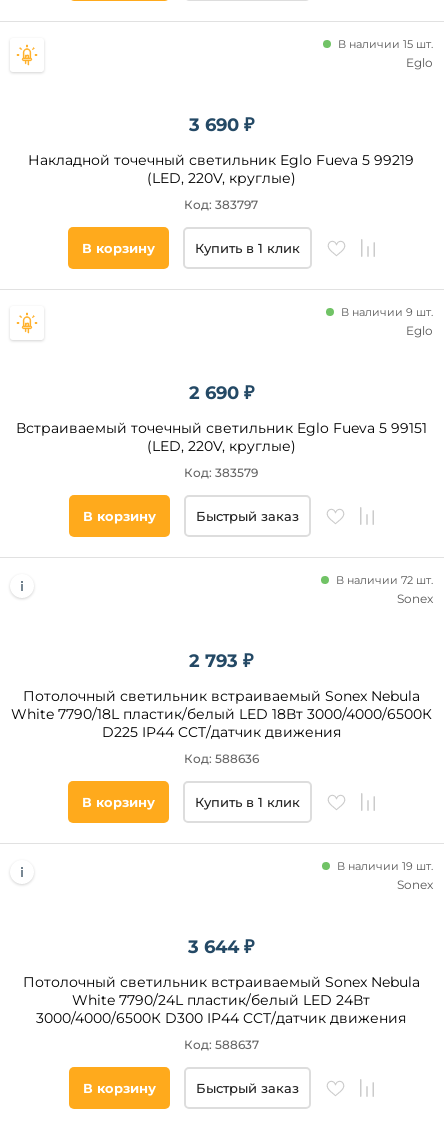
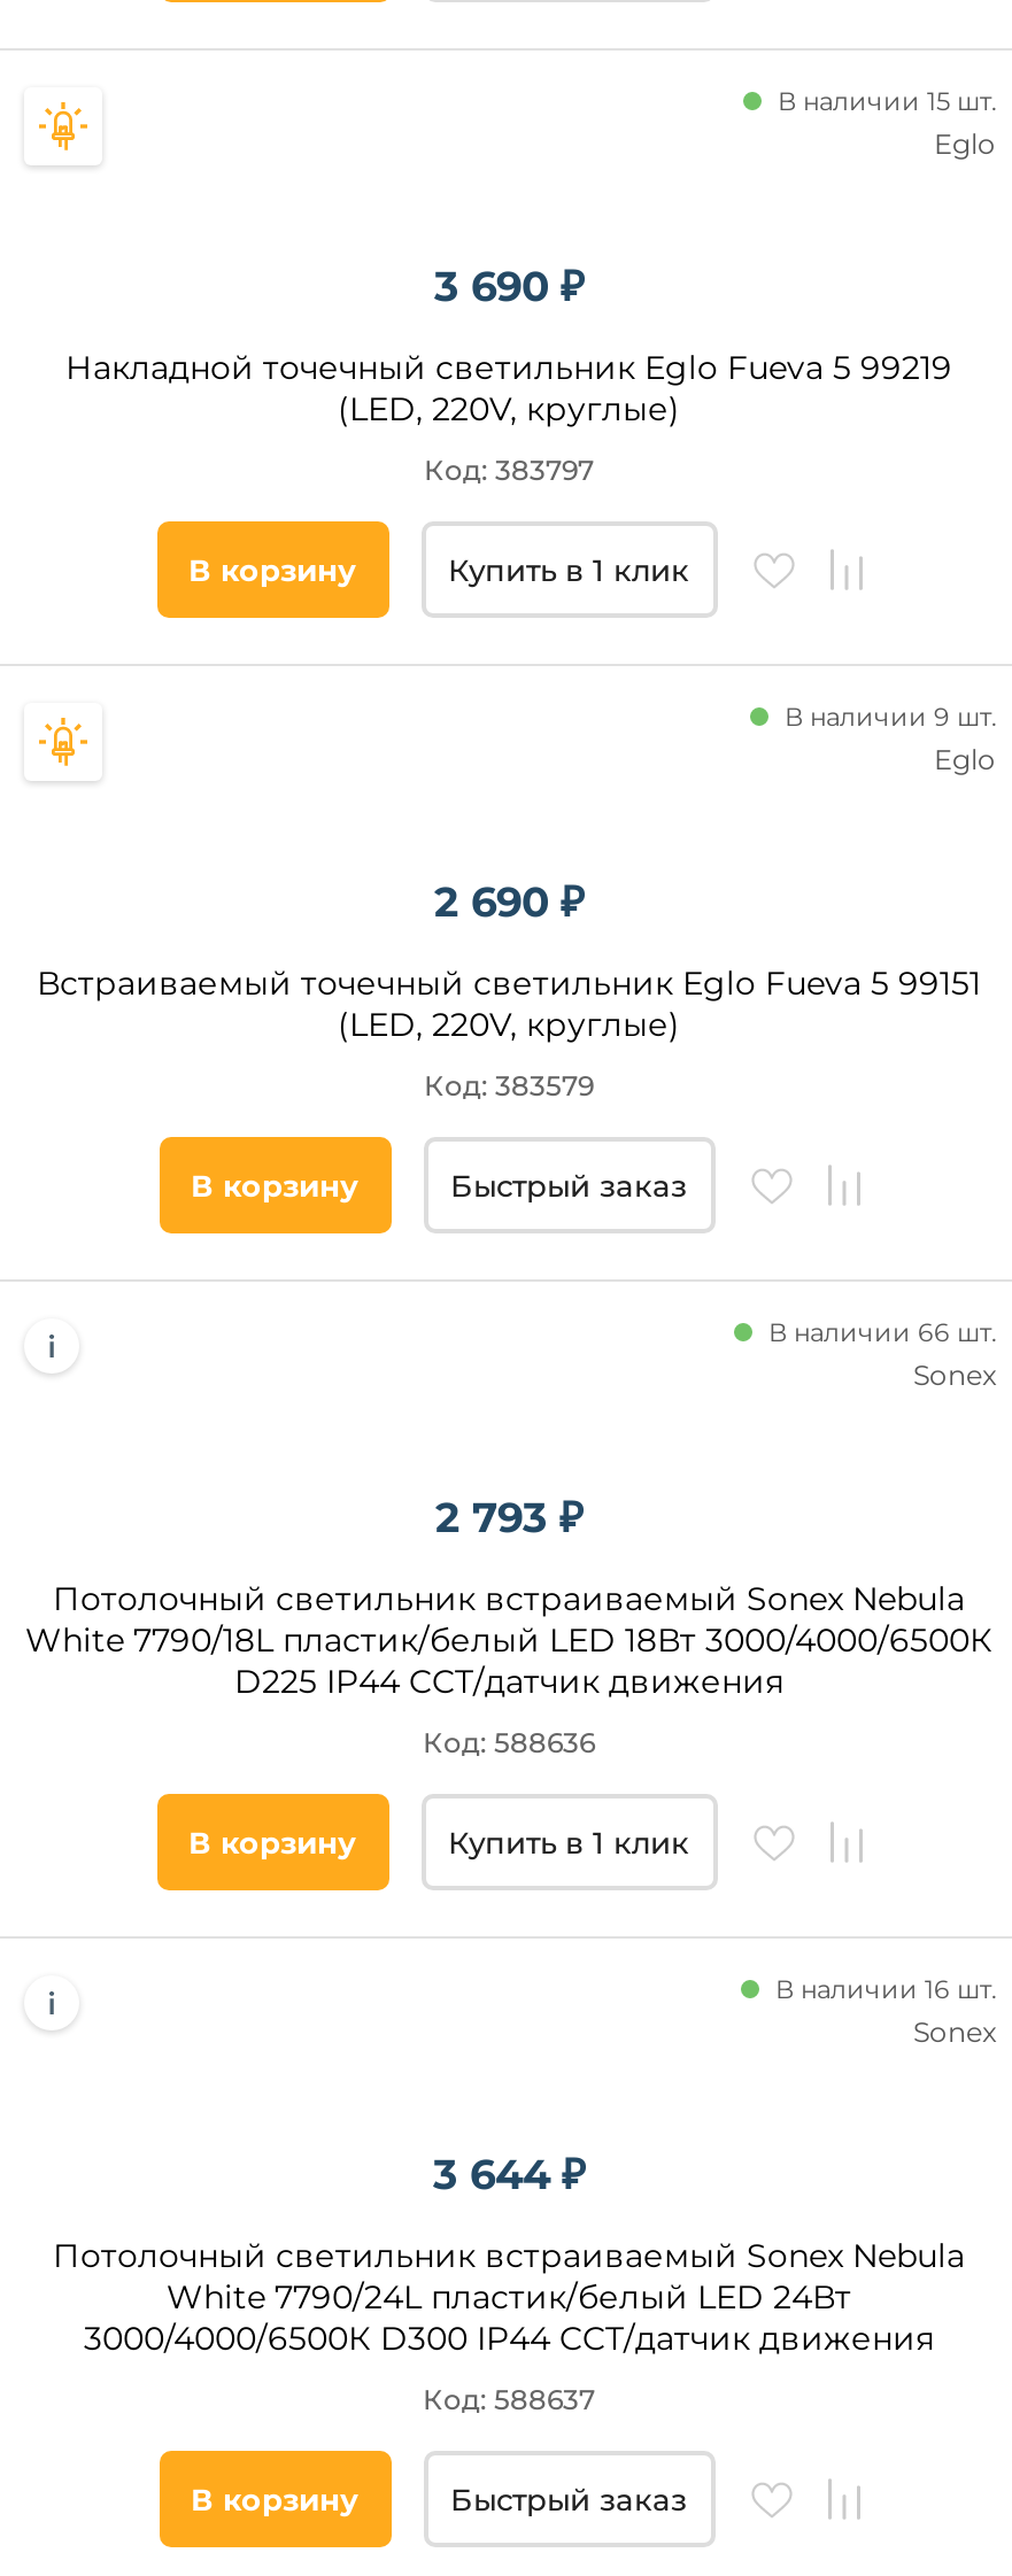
[336,573,433,587] В наличии 72 шт. -> [768,1316,996,1348] В наличии 66 шт.
[337,859,433,873] В наличии 19 шт. -> [775,1973,996,2005] В наличии 16 шт.

